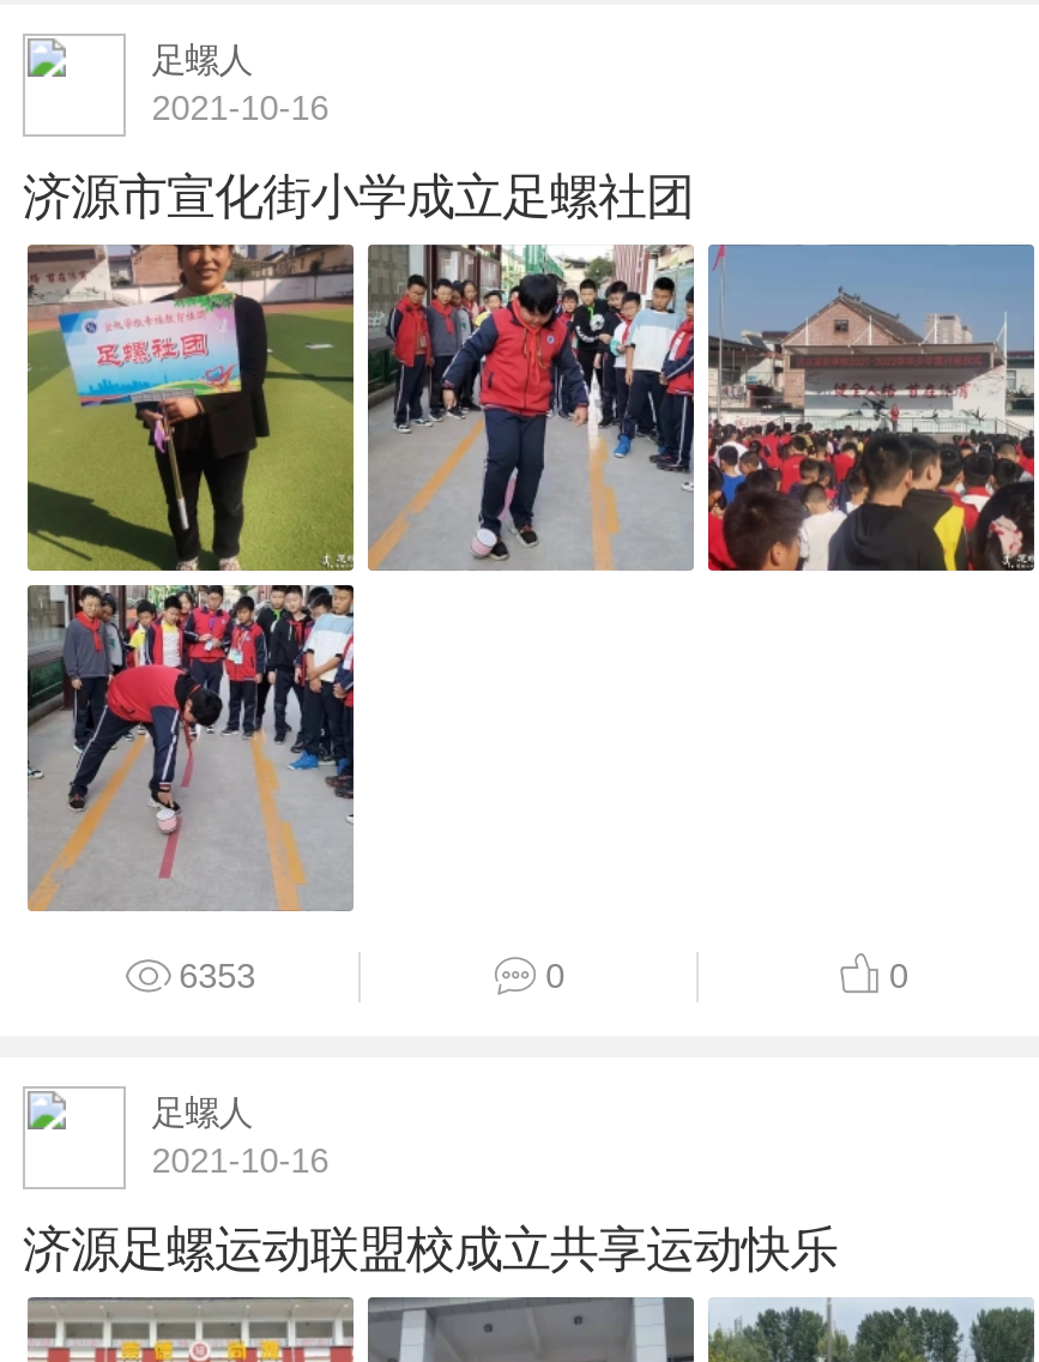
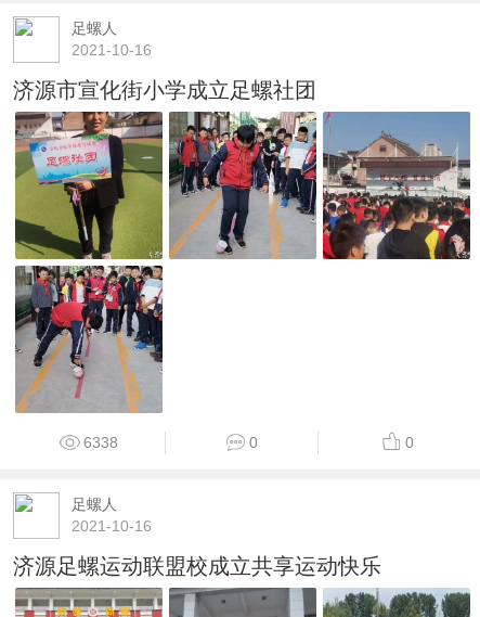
[179,957,256,995] 6353 -> [84,434,118,451] 6338

